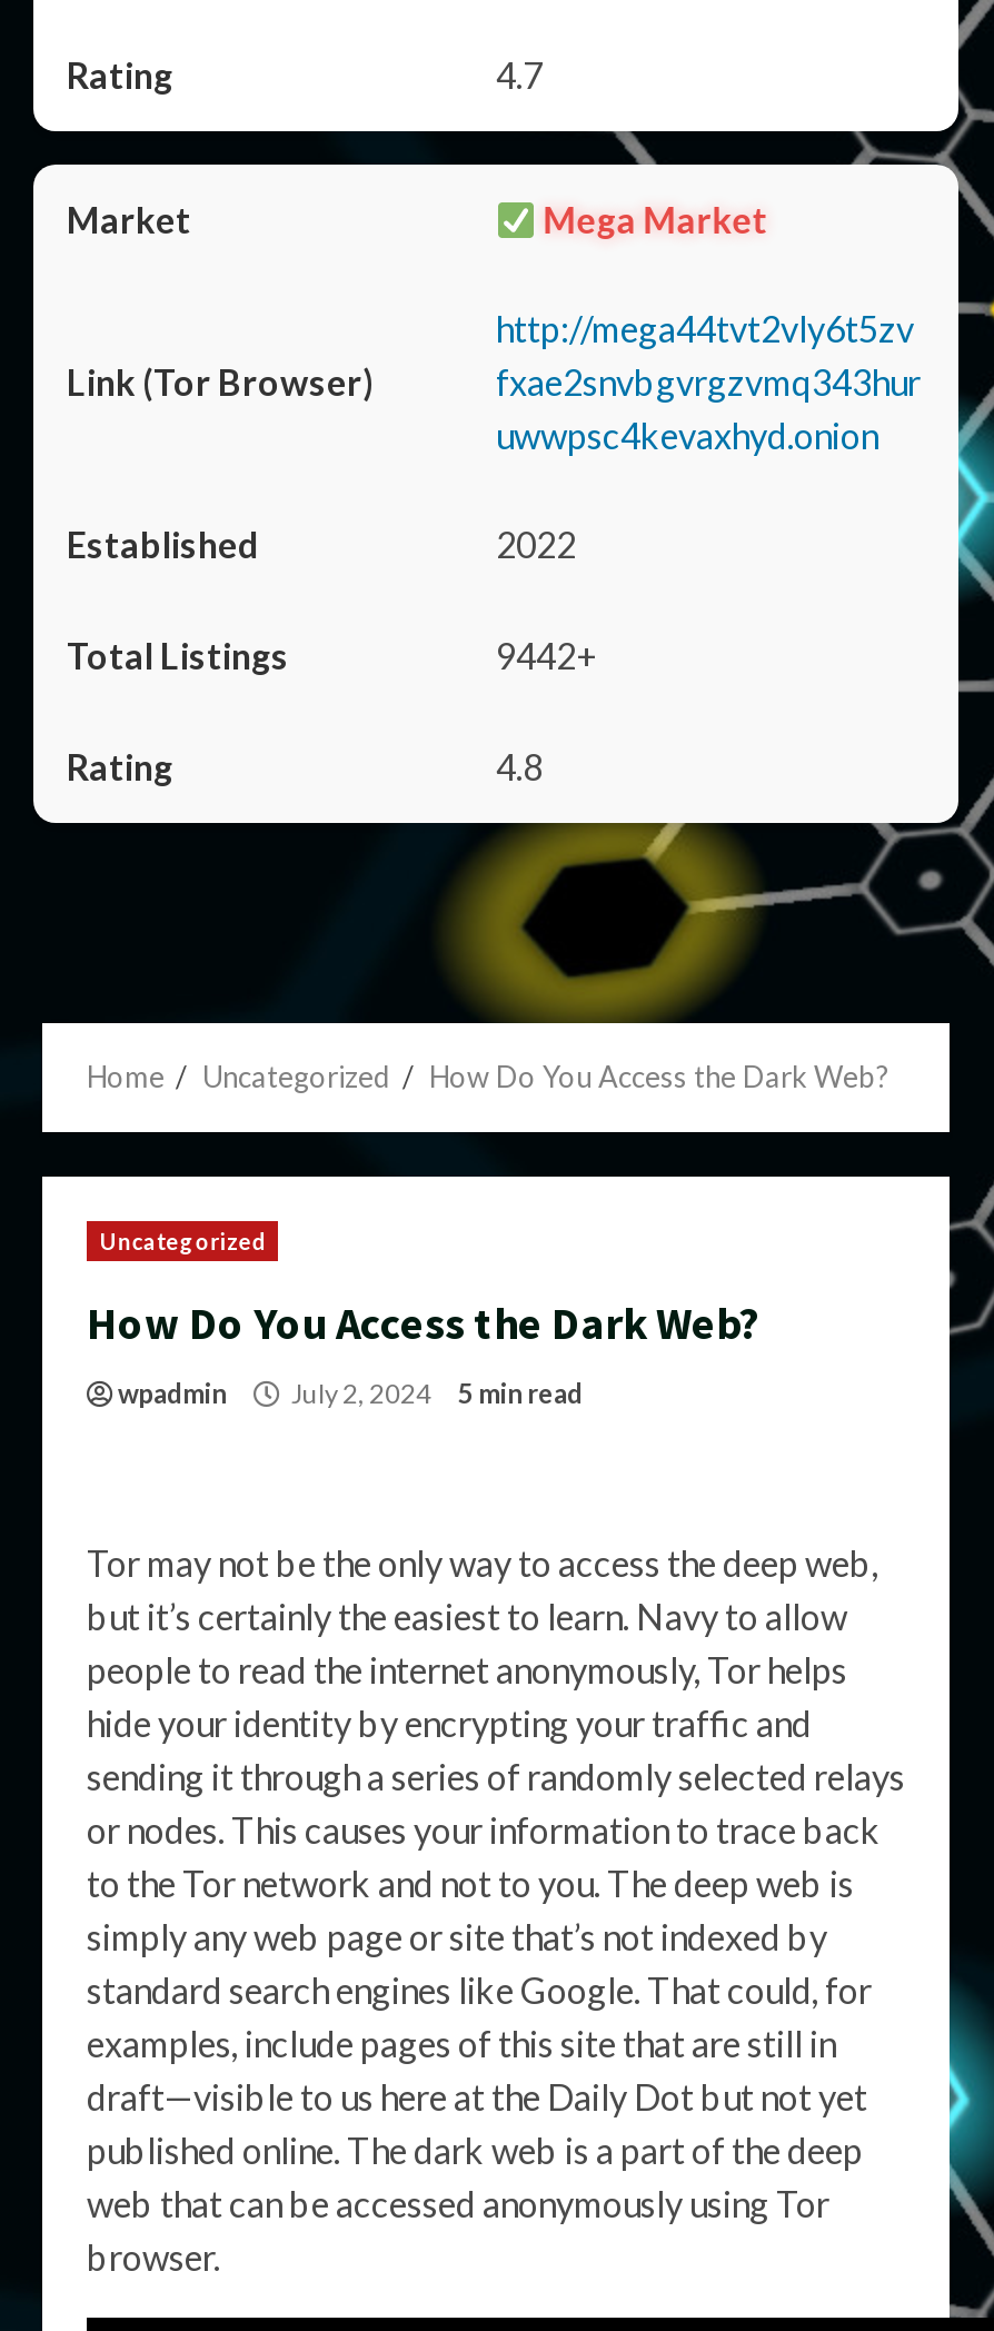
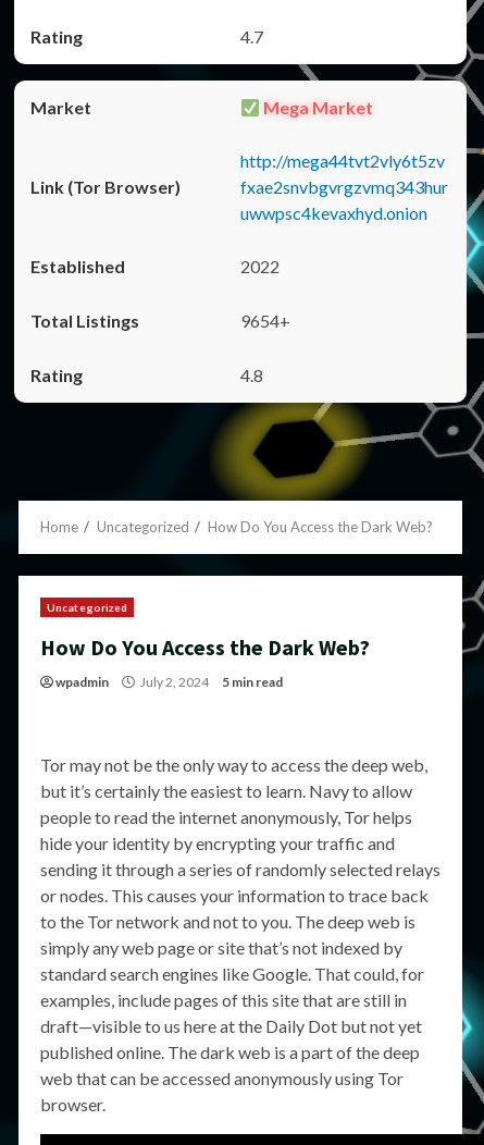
[496,634,598,676] 9442+ -> [240,310,290,331] 9654+

